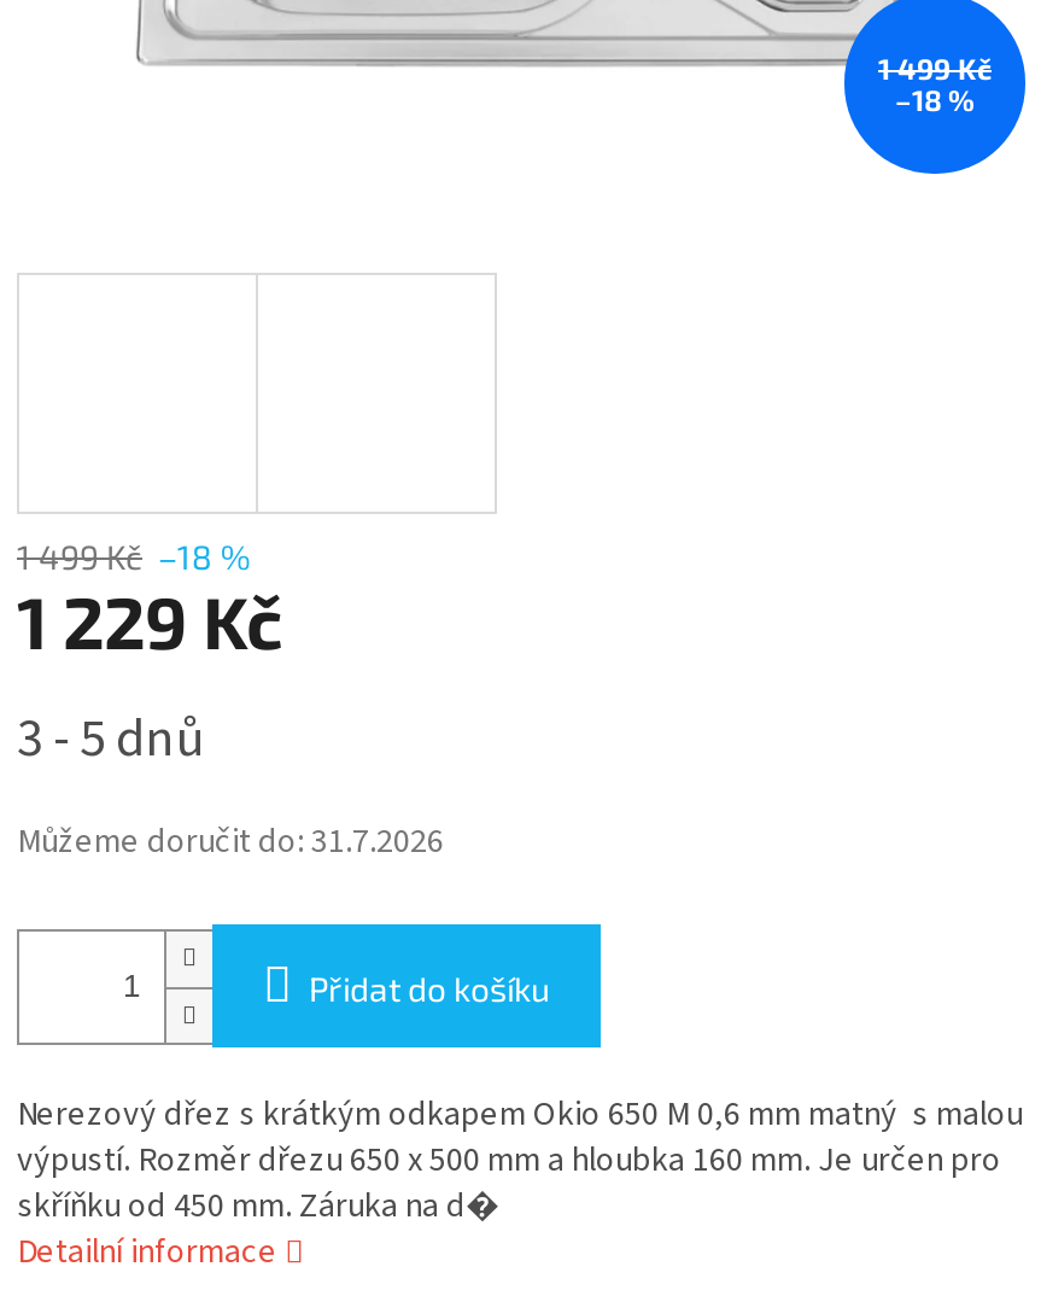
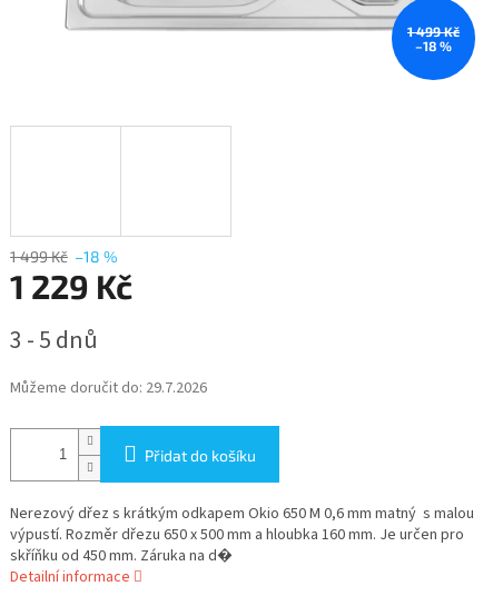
[17,819,444,867] Můžeme doručit do: 31.7.2026 -> [10,377,207,400] Můžeme doručit do: 29.7.2026

